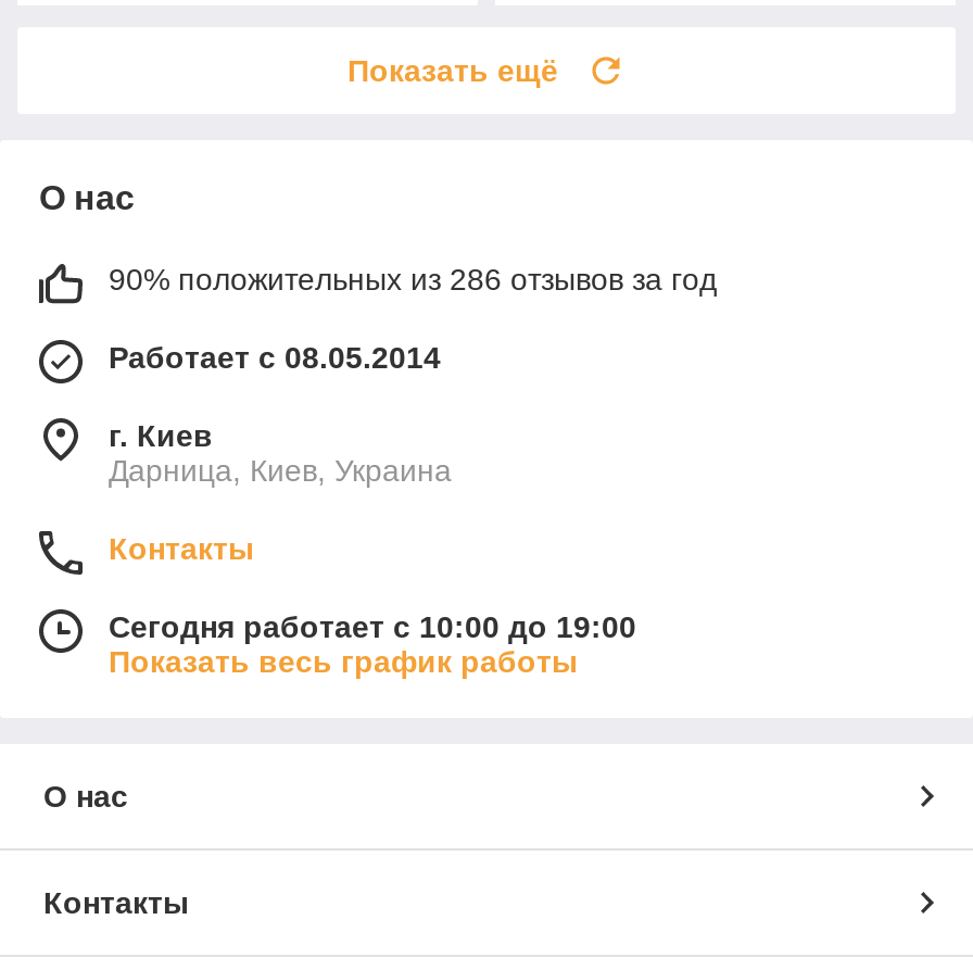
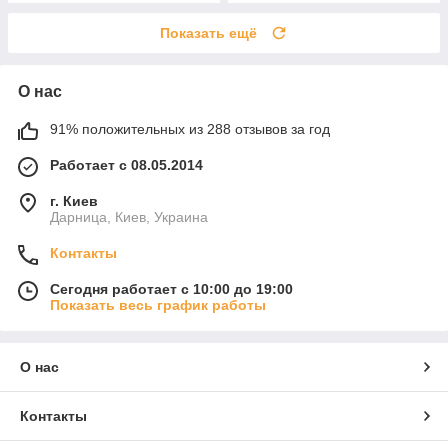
[109,261,717,296] 90% положительных из 286 отзывов за год -> [50,121,330,137] 91% положительных из 288 отзывов за год

